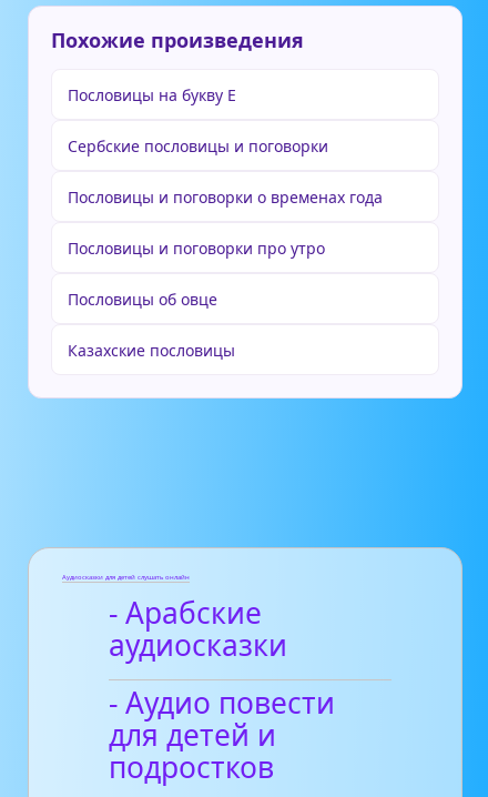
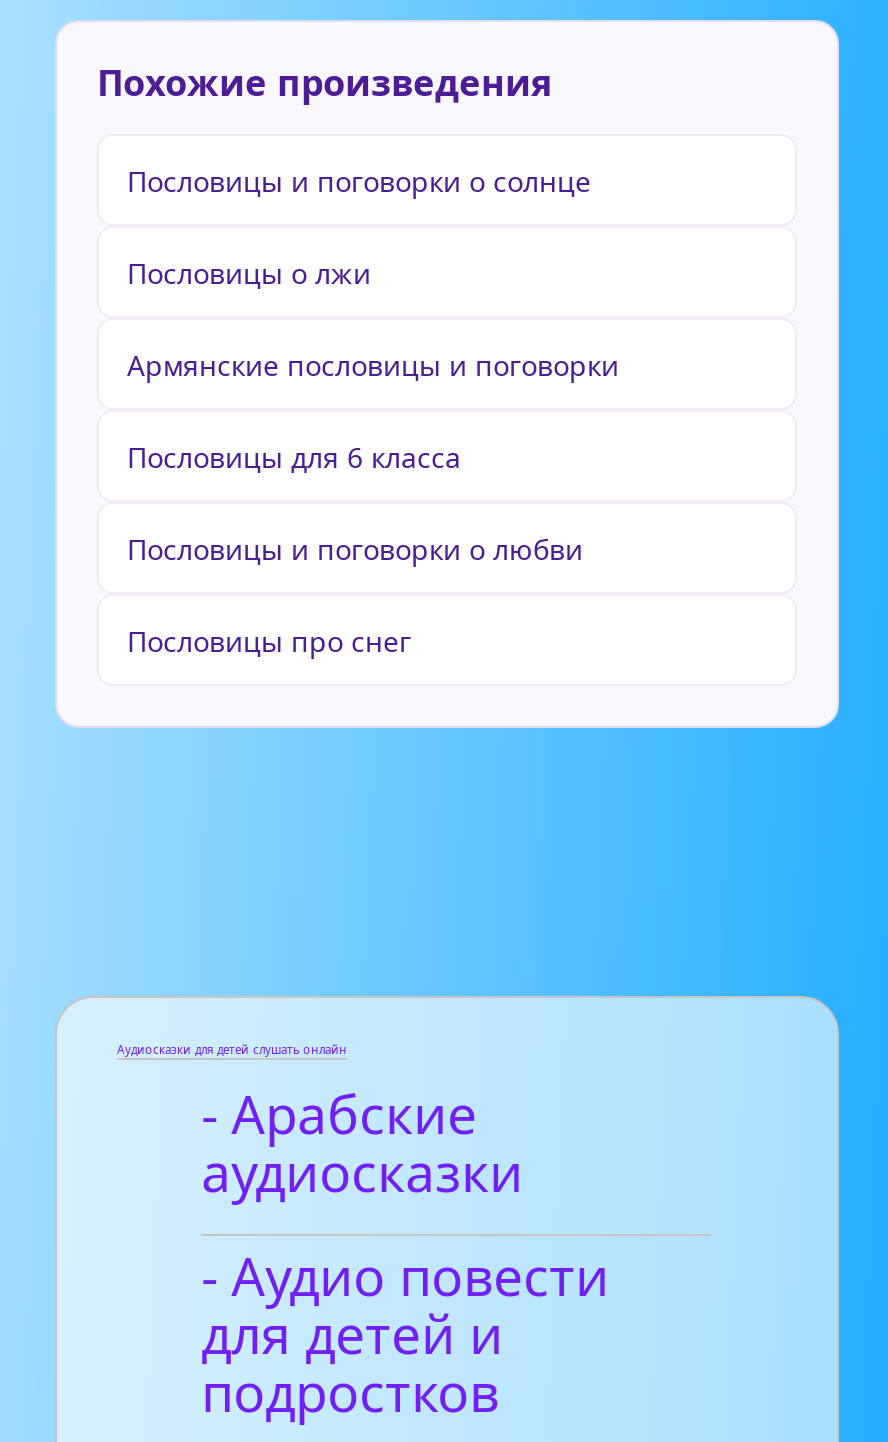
[68,84,236,105] Пословицы на букву Е -> [127,162,591,200] Пословицы и поговорки о солнце
[68,135,328,156] Сербские пословицы и поговорки -> [127,254,371,292] Пословицы о лжи
[68,186,383,207] Пословицы и поговорки о временах года -> [127,346,619,384] Армянские пословицы и поговорки
[68,237,325,259] Пословицы и поговорки про утро -> [127,438,461,476] Пословицы для 6 класса
[68,288,217,310] Пословицы об овце -> [127,530,583,568] Пословицы и поговорки о любви
[68,340,235,361] Казахские пословицы -> [127,622,411,660] Пословицы про снег

